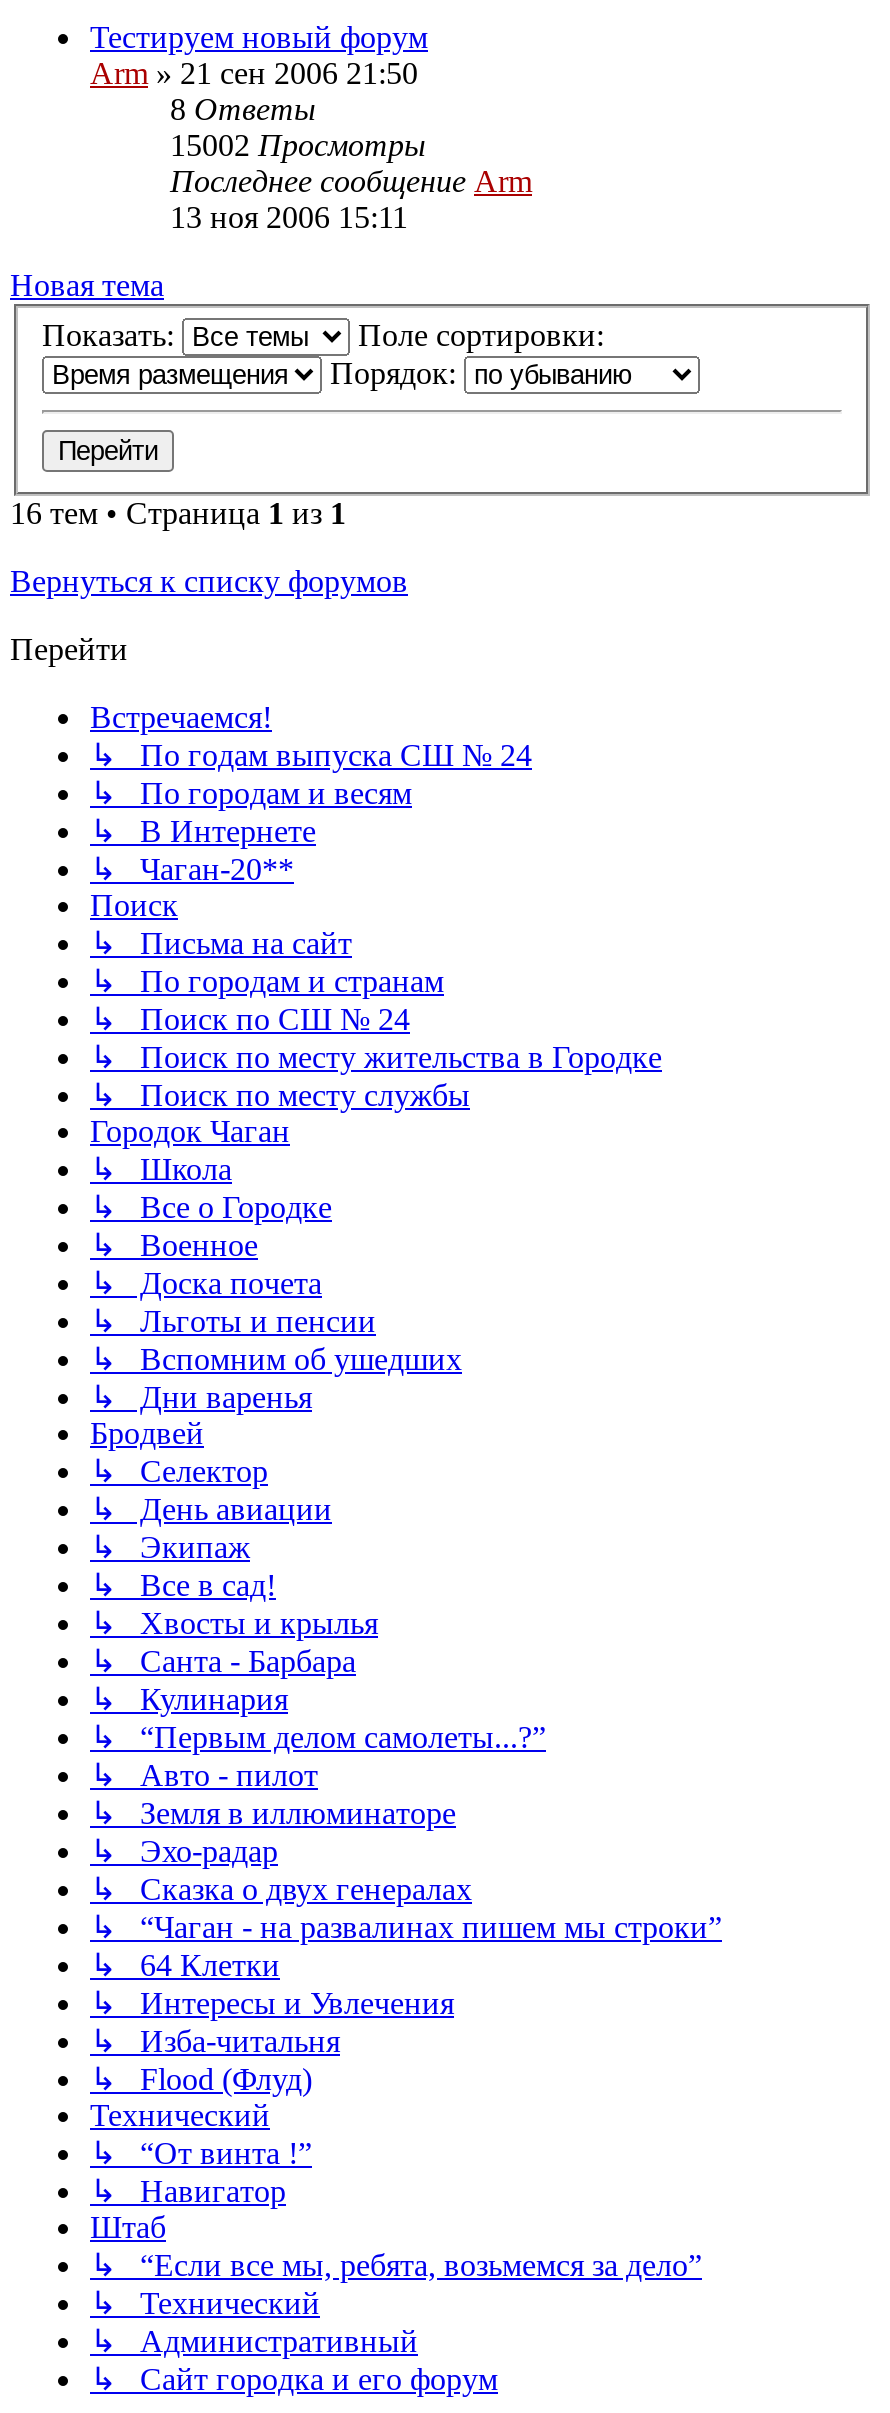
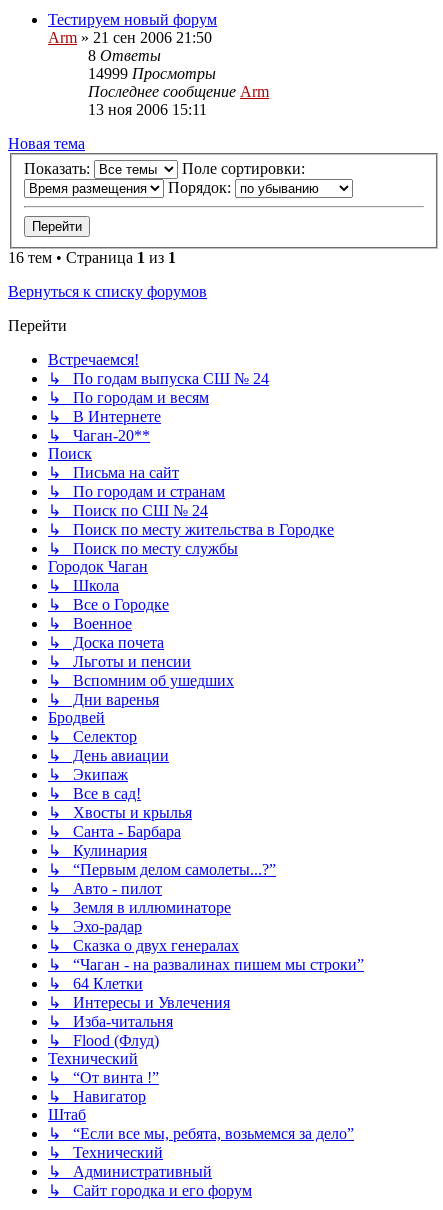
[170,128,426,162] 15002 Просмотры -> [88,65,216,82] 14999 Просмотры

